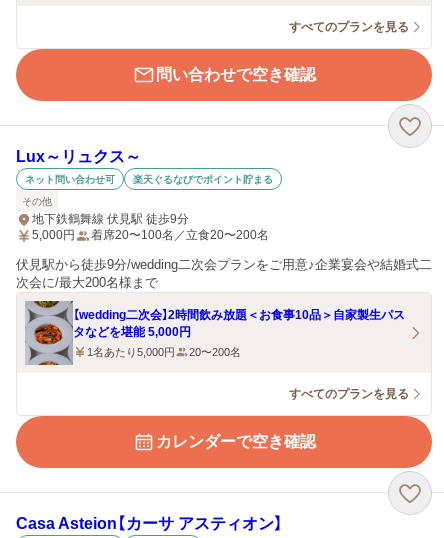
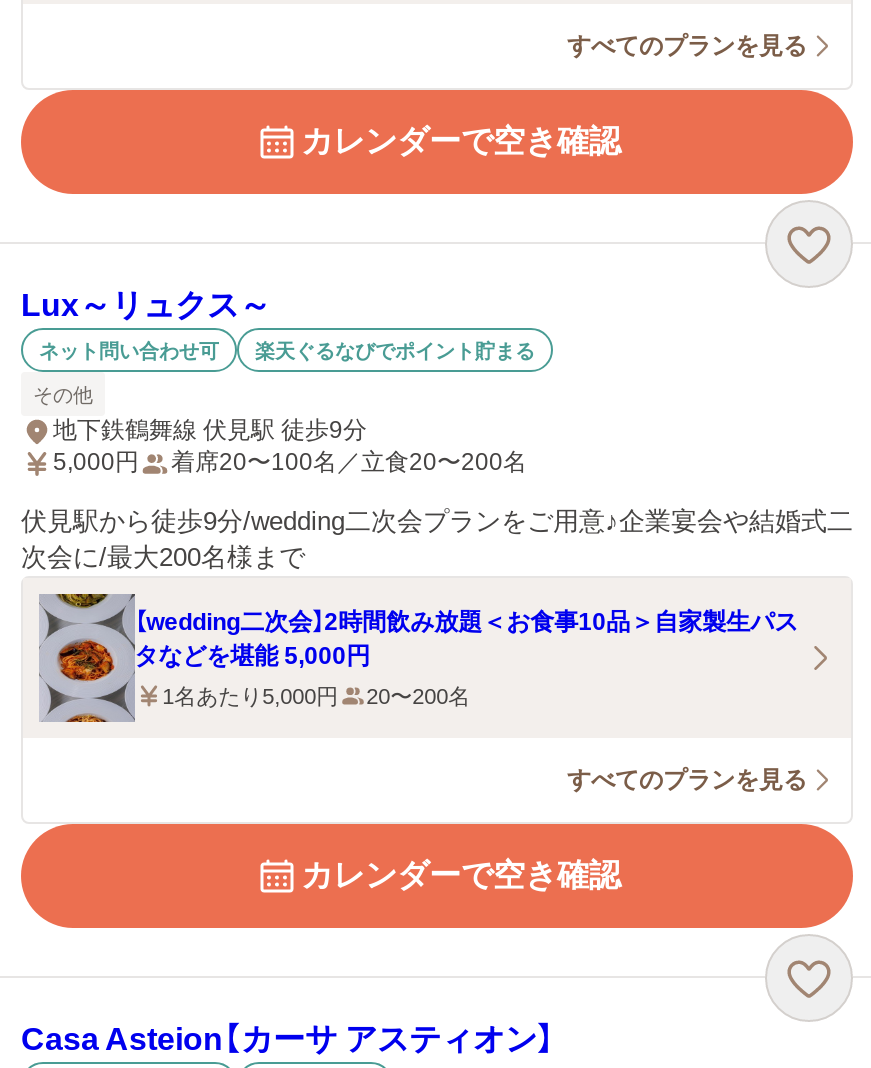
[156,66,316,83] 問い合わせで空き確認 -> [301,124,621,158] カレンダーで空き確認

